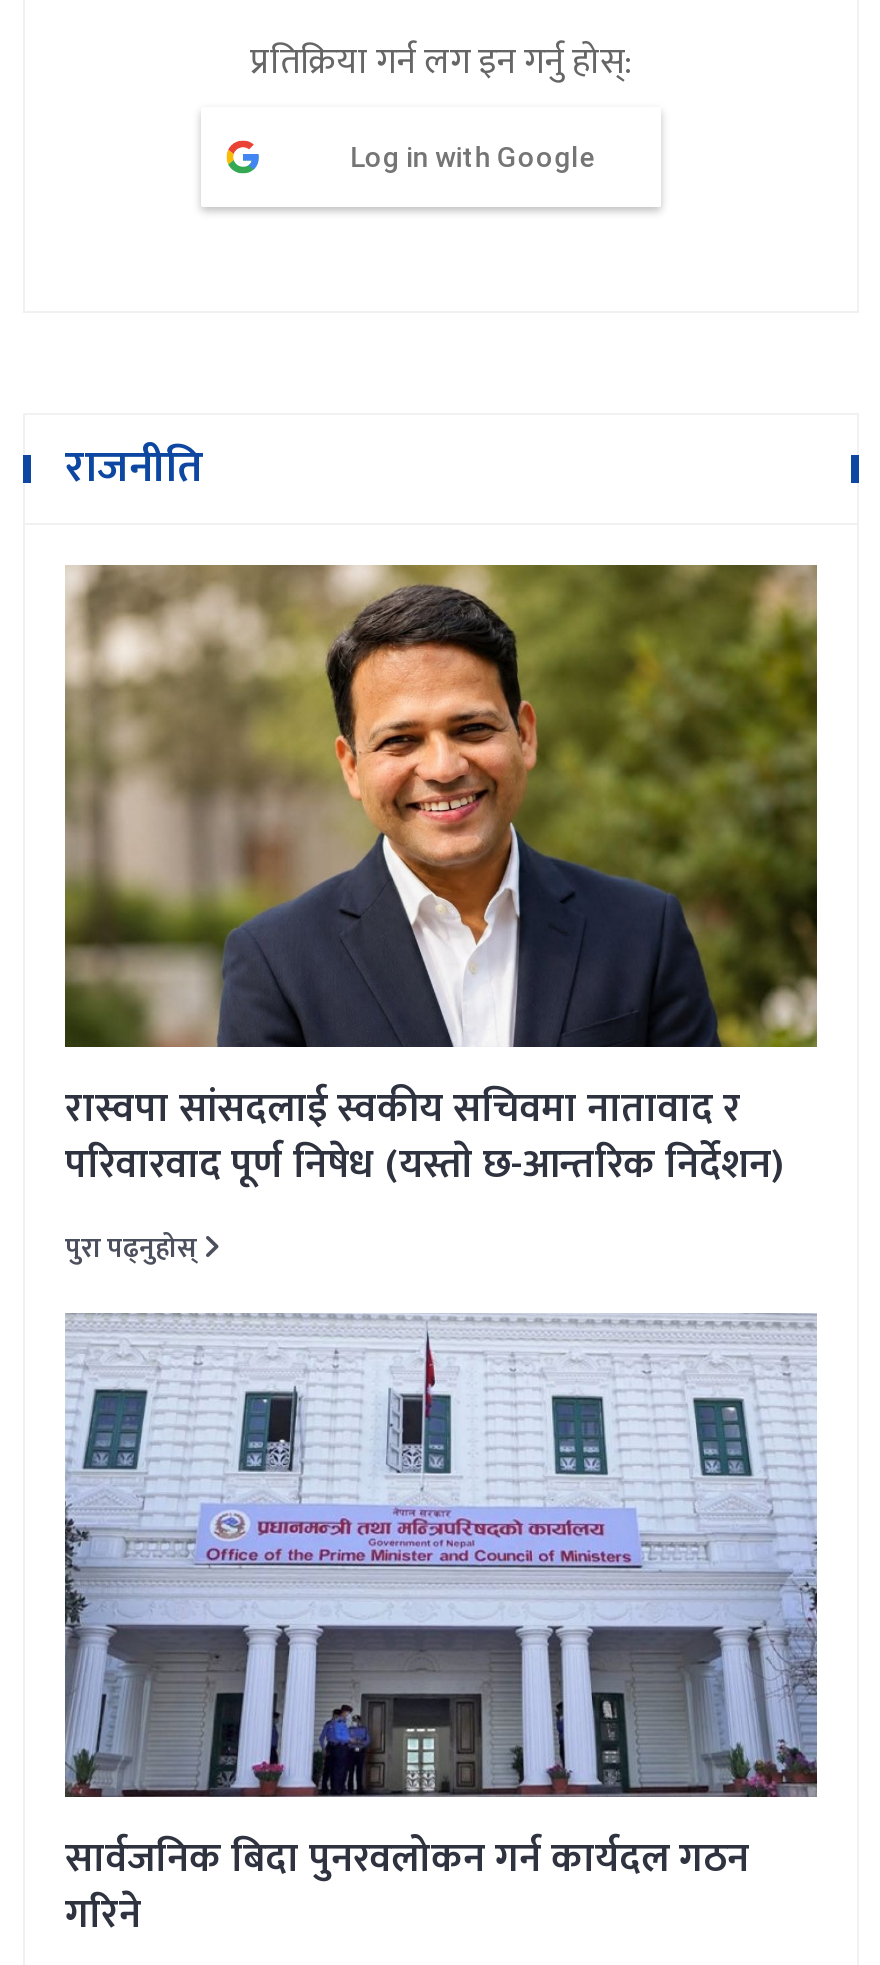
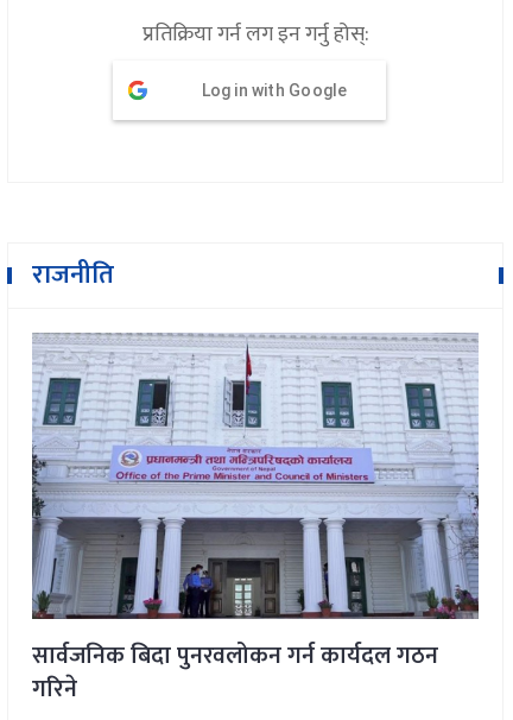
[63,563,819,1272] [image] | रास्वपा सांसदलाई स्वकीय सचिवमा नातावाद र | परिवारवाद पूर्ण निषेध (यस्ताे छ-आन्तरिक निर्देशन) | पुरा पढ्नुहोस् -> none

